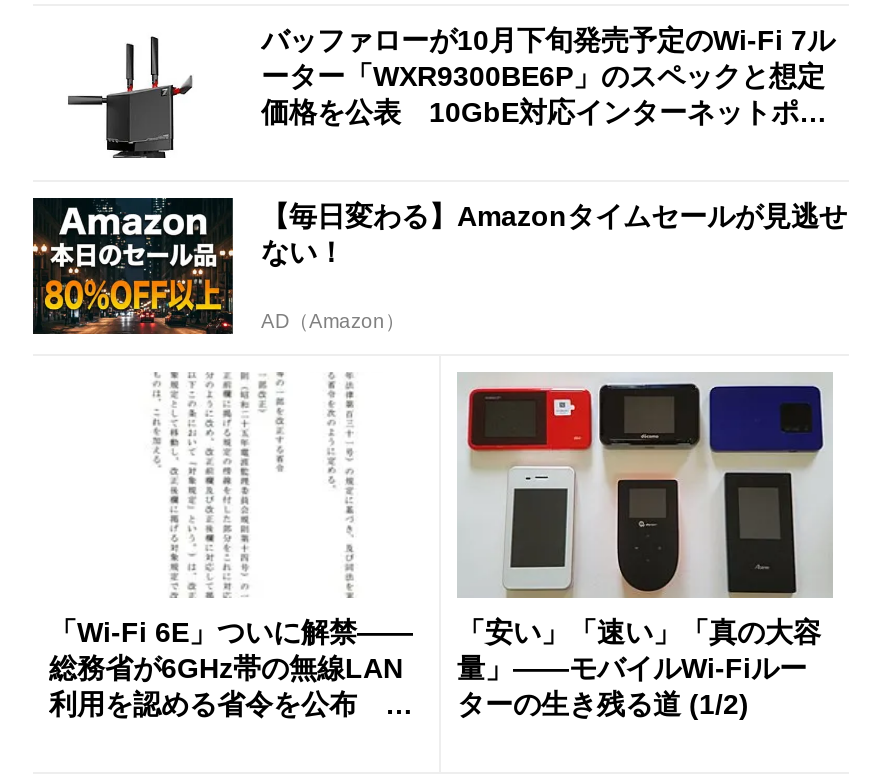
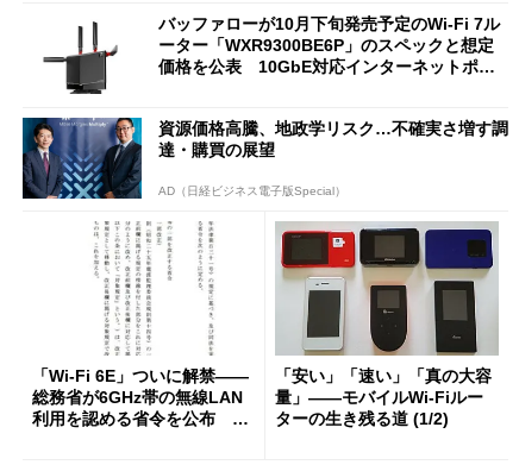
[31,196,847,336] [image] | 【毎日変わる】Amazonタイムセールが見逃せ | ない！ -> [21,117,508,200] [image] | 資源価格高騰、地政学リスク…不確実さ増す調 | 達・購買の展望
[261,311,405,333] AD（Amazon） -> [158,185,346,198] AD（日経ビジネス電子版Special）

